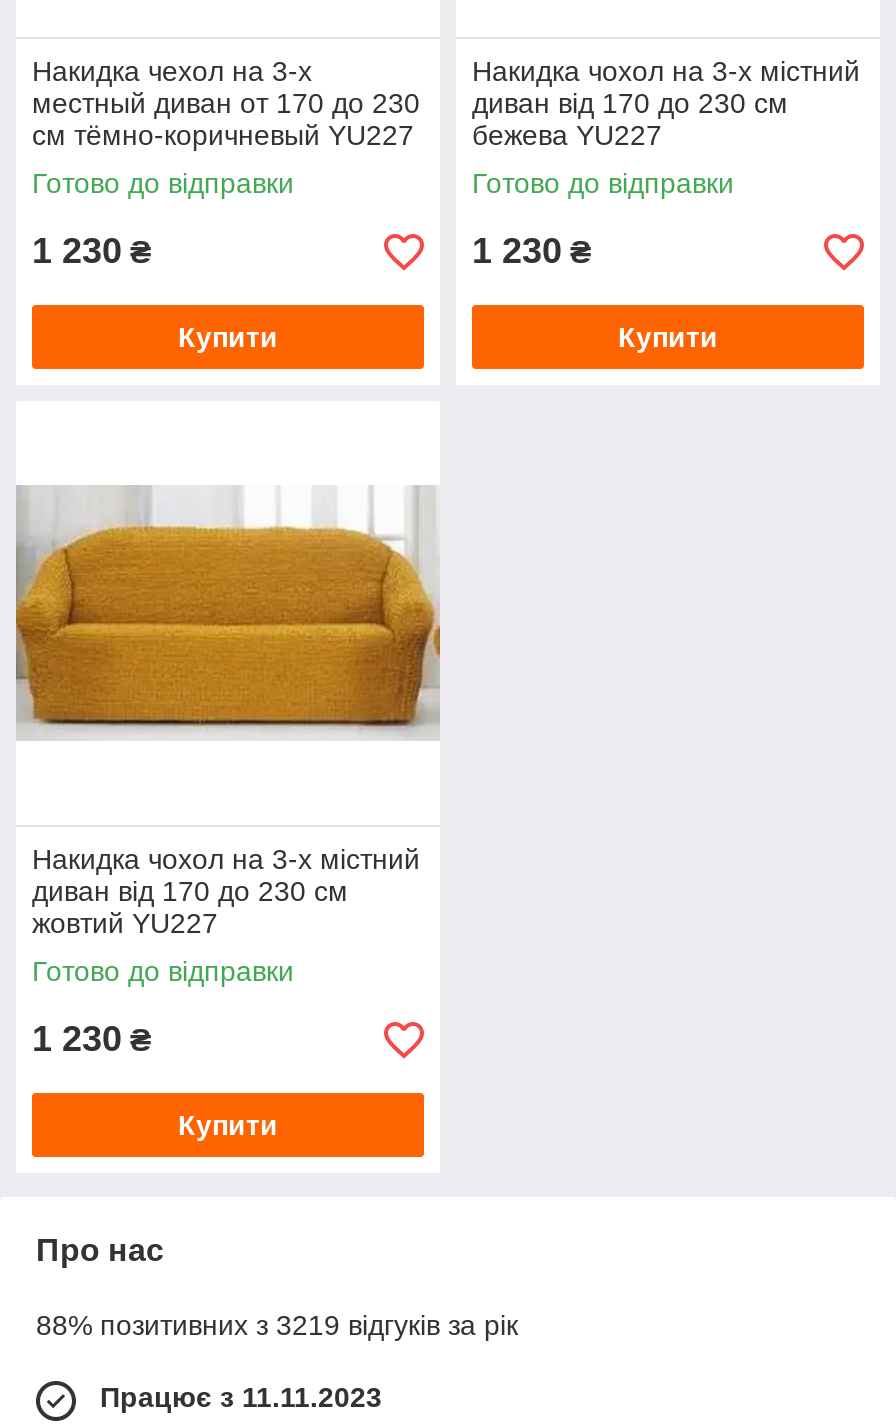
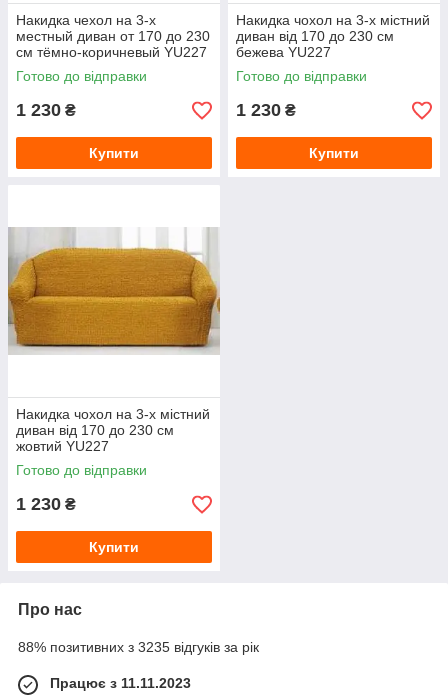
[36,1309,518,1341] 88% позитивних з 3219 відгуків за рік -> [18,639,259,655] 88% позитивних з 3235 відгуків за рік

